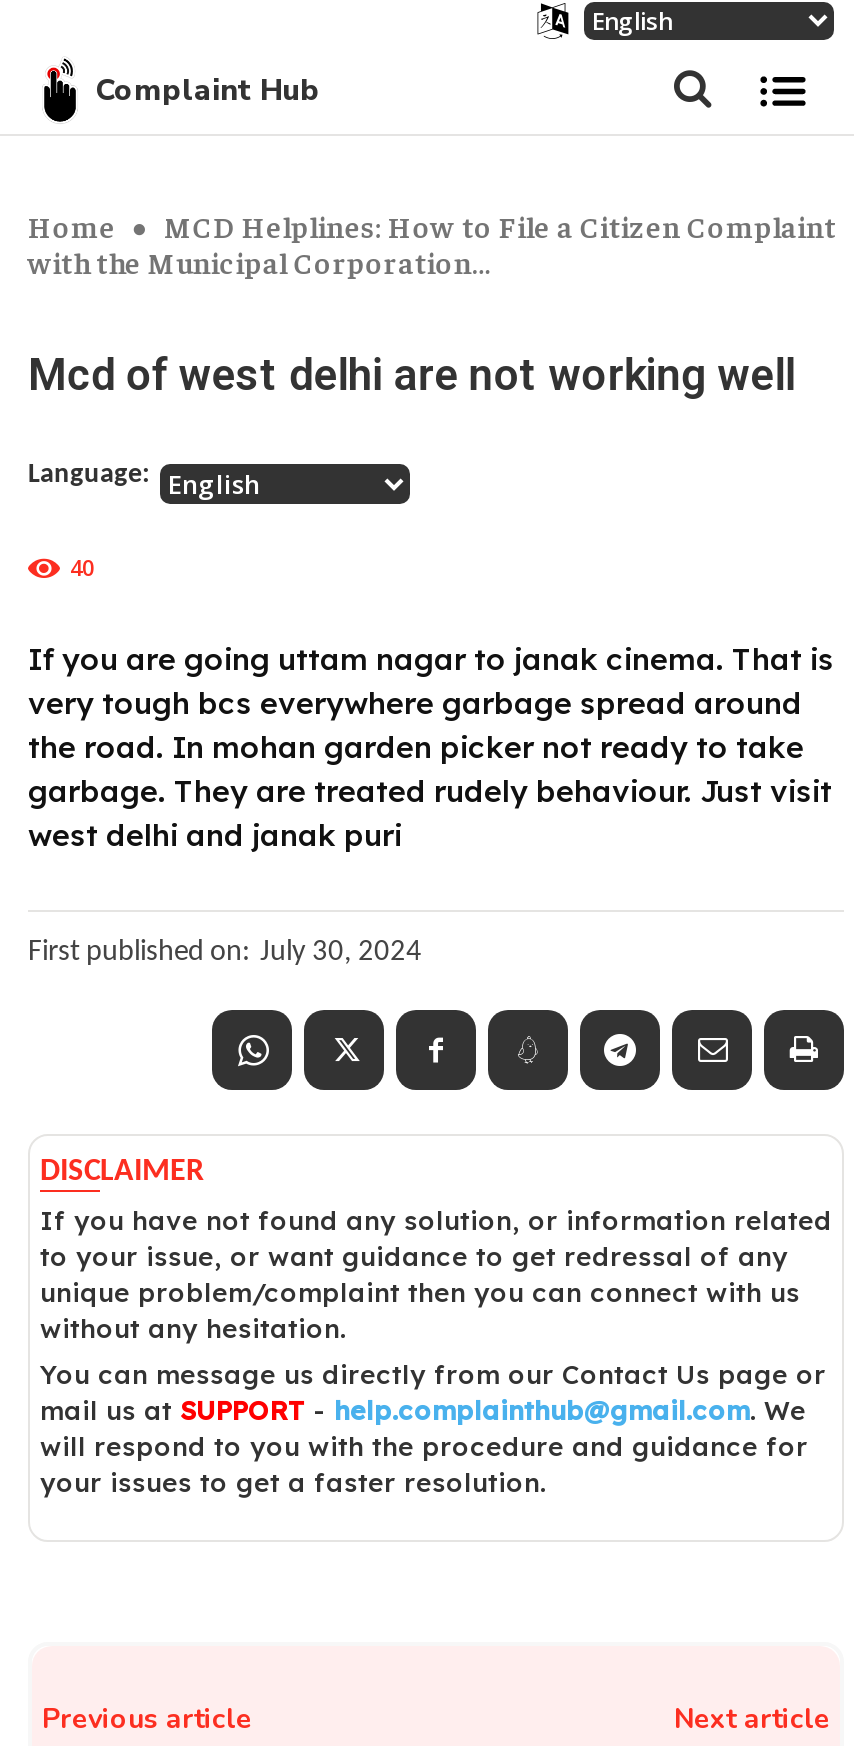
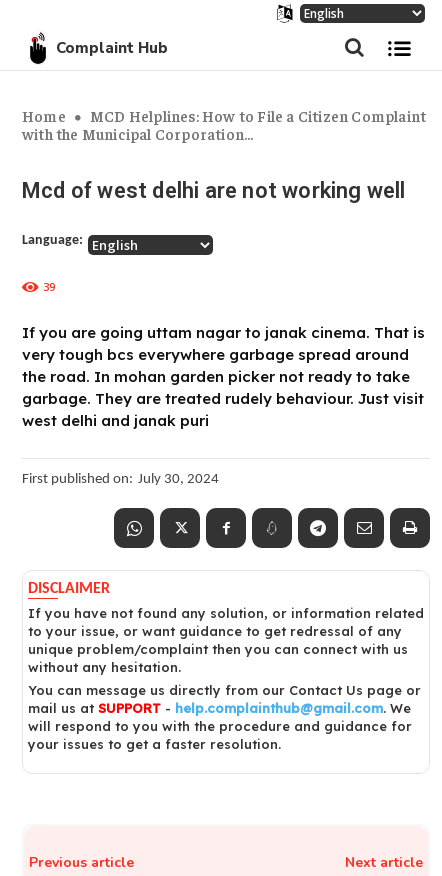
[70,553,94,583] 40 -> [43,279,55,294] 39

